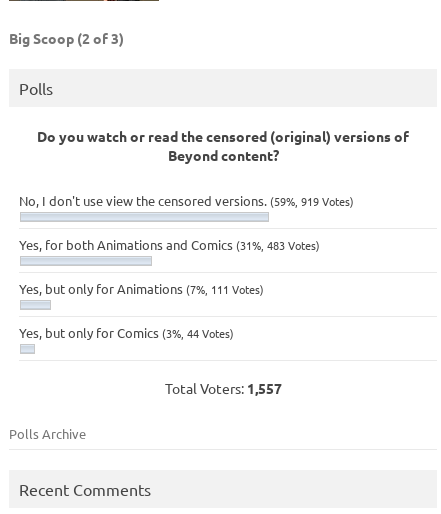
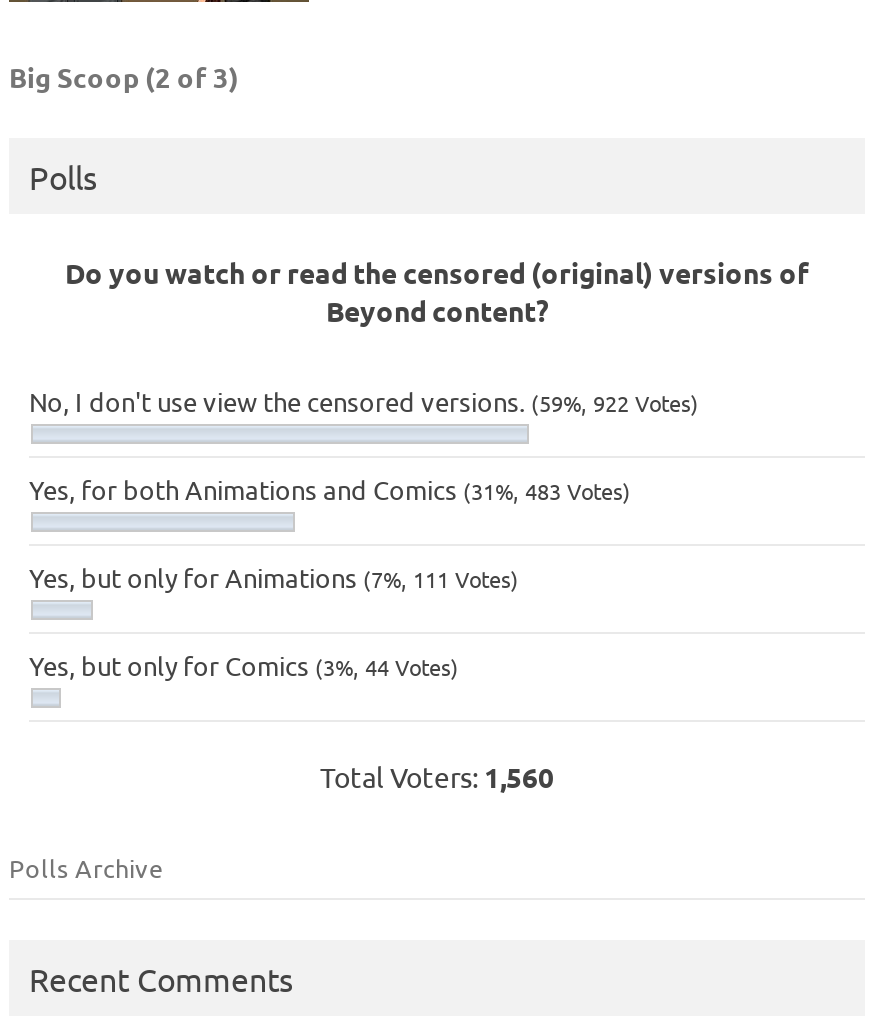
[19,192,354,209] No, I don't use view the censored versions. (59%, 919 Votes) -> [29,384,699,418] No, I don't use view the censored versions. (59%, 922 Votes)
[164,379,281,397] Total Voters: 1,557 -> [320,758,554,794] Total Voters: 1,560

